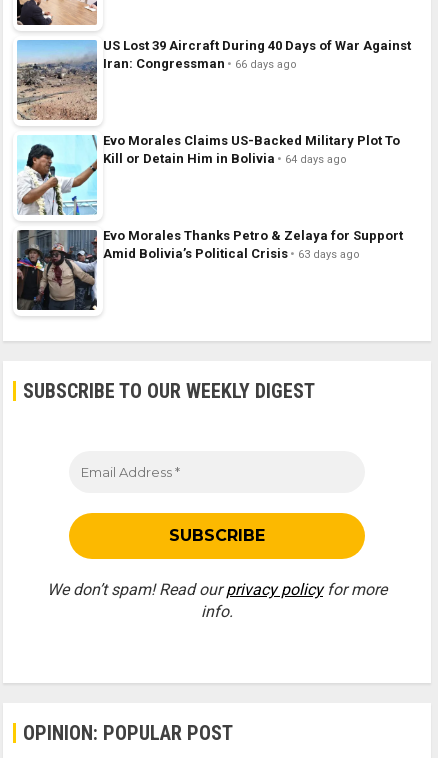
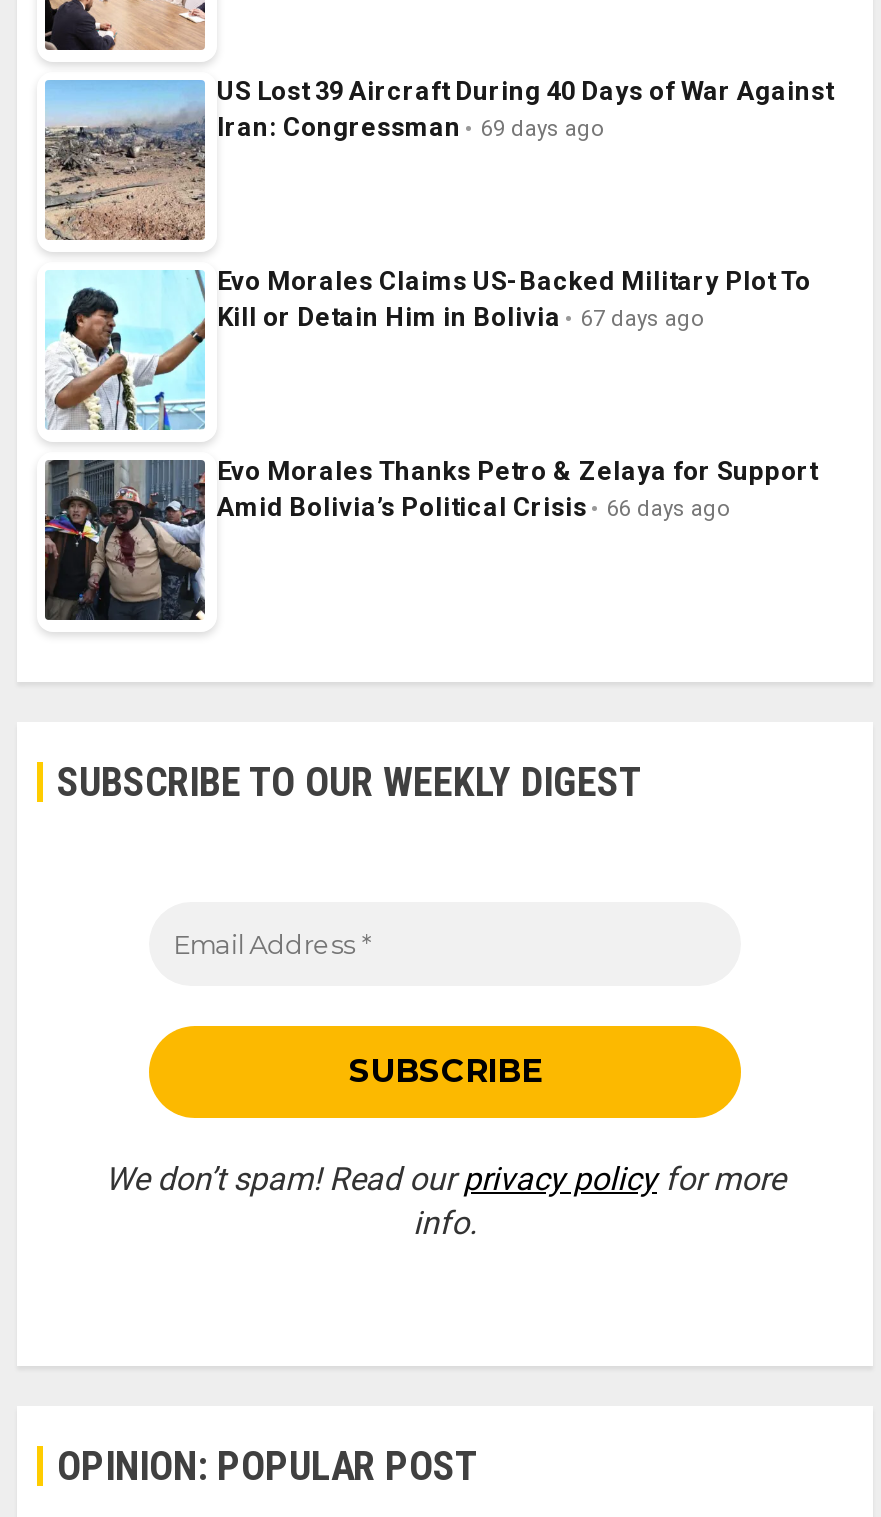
[103,56,297,71] Iran: Congressman 66 days ago -> [217,111,605,141] Iran: Congressman 69 days ago
[103,151,347,166] Kill or Detain Him in Bolivia 64 days ago -> [217,301,705,331] Kill or Detain Him in Bolivia 67 days ago
[103,246,360,261] Amid Bolivia’s Political Crisis 63 days ago -> [217,491,731,521] Amid Bolivia’s Political Crisis 66 days ago

